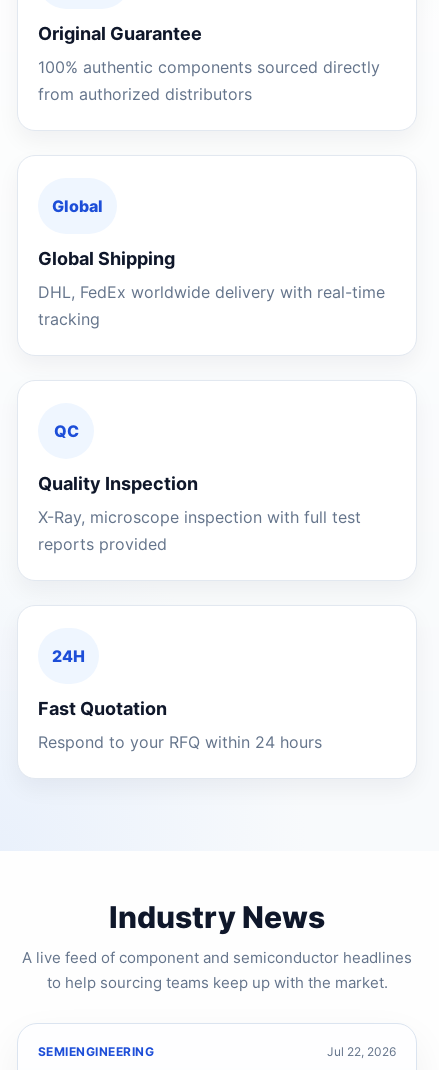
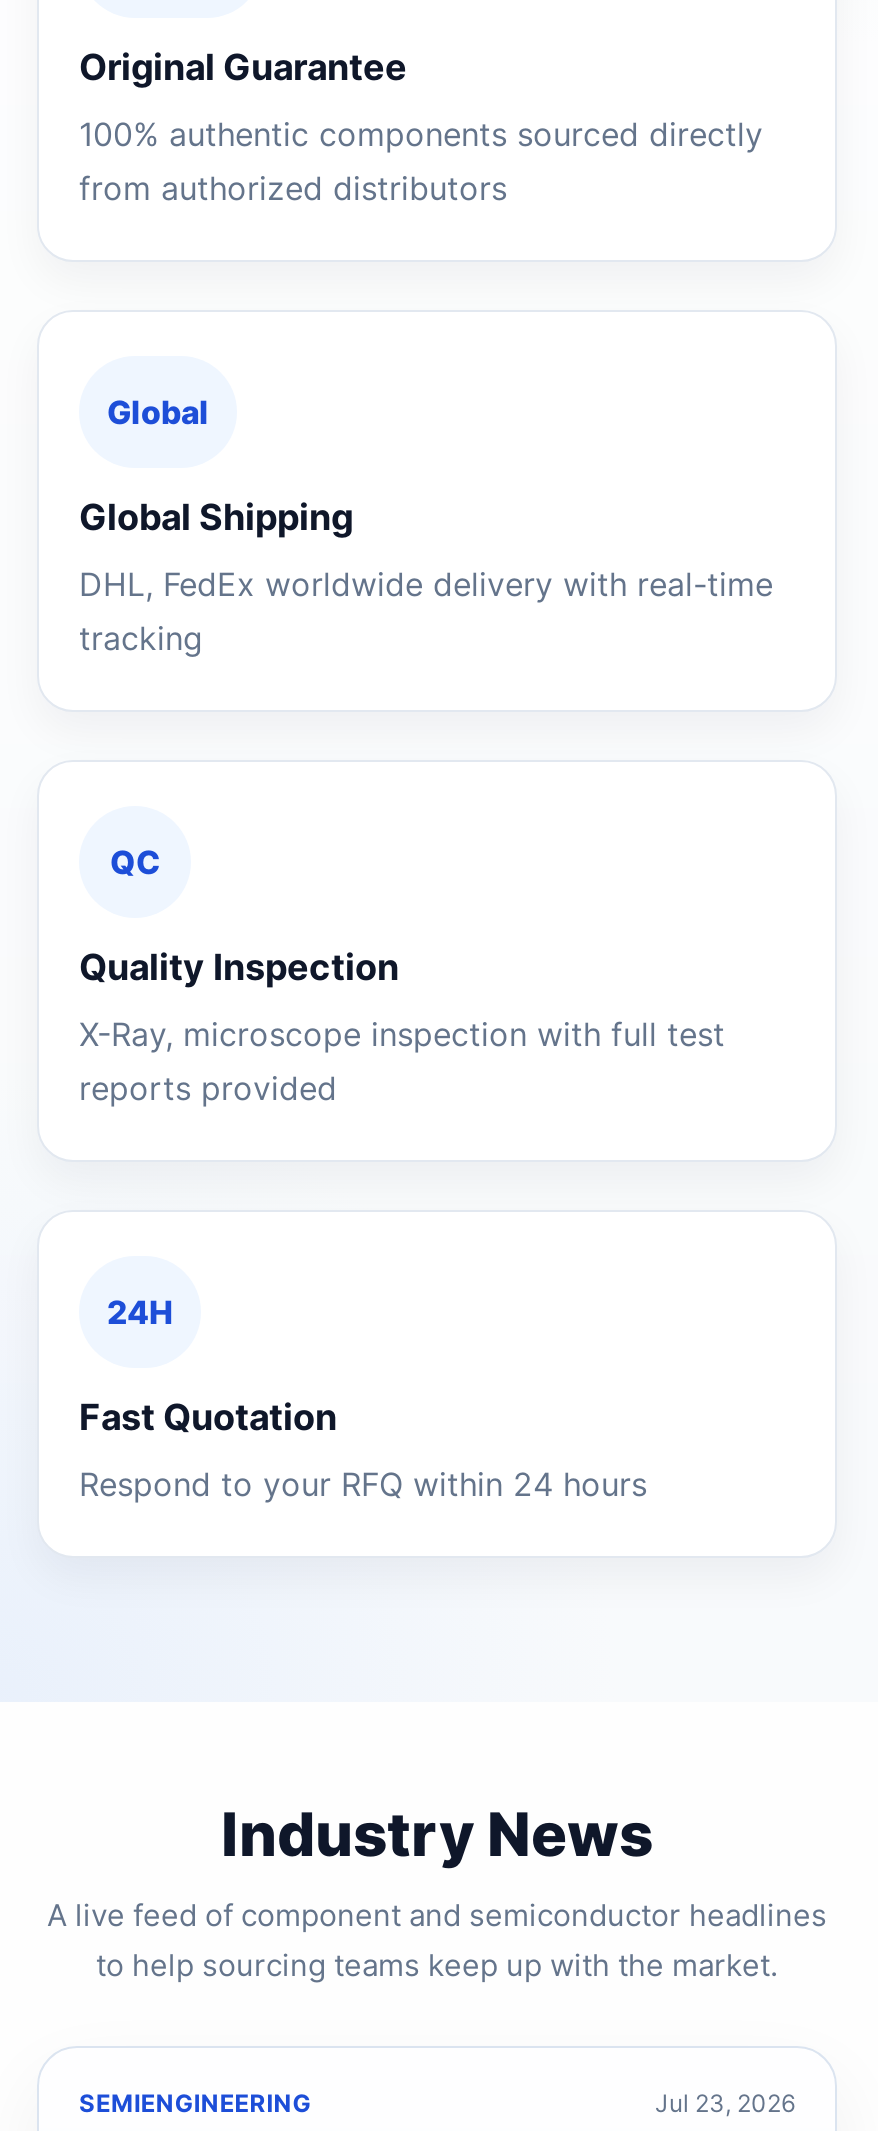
[327,1044,396,1059] Jul 22, 2026 -> [655,2088,795,2118] Jul 23, 2026

